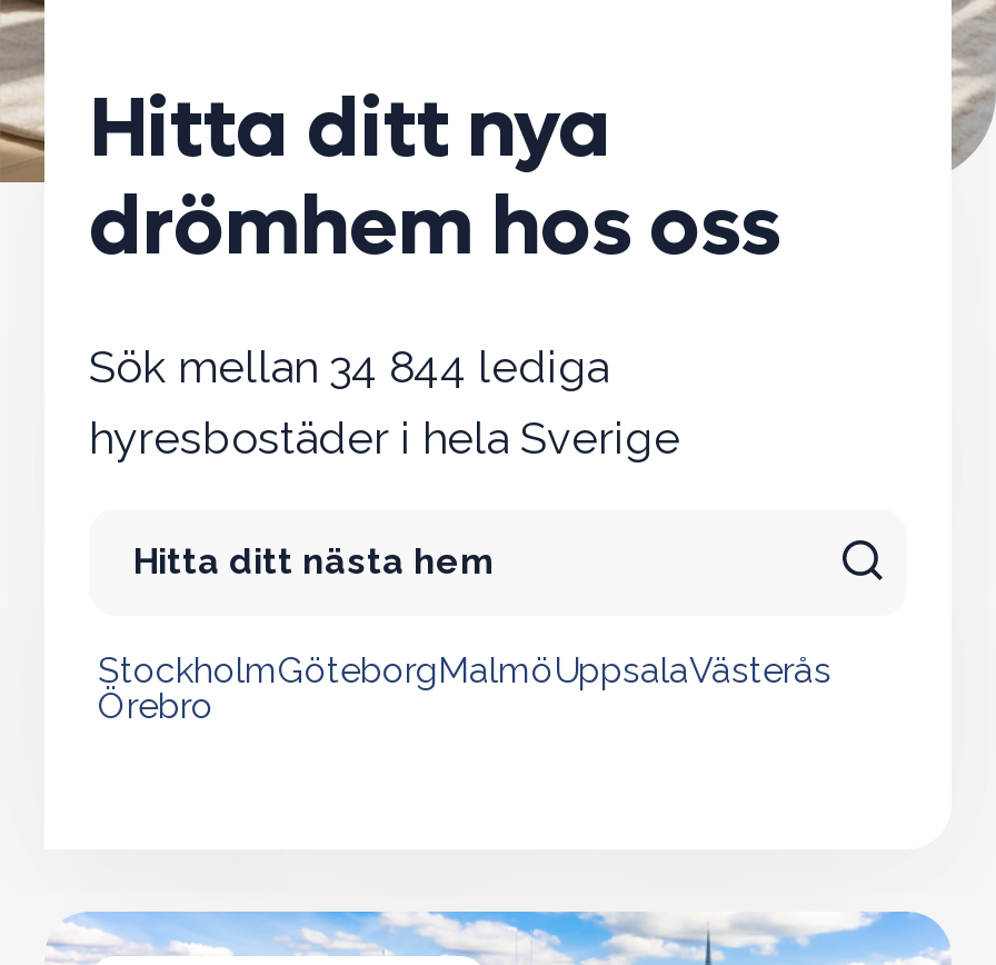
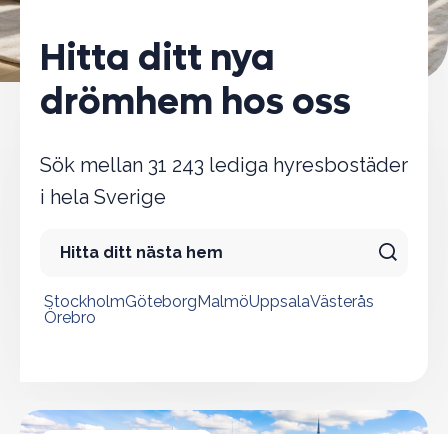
[89,340,680,465] Sök mellan 34 844 lediga | hyresbostäder i hela Sverige -> [40,153,408,209] Sök mellan 31 243 lediga hyresbostäder | i hela Sverige

